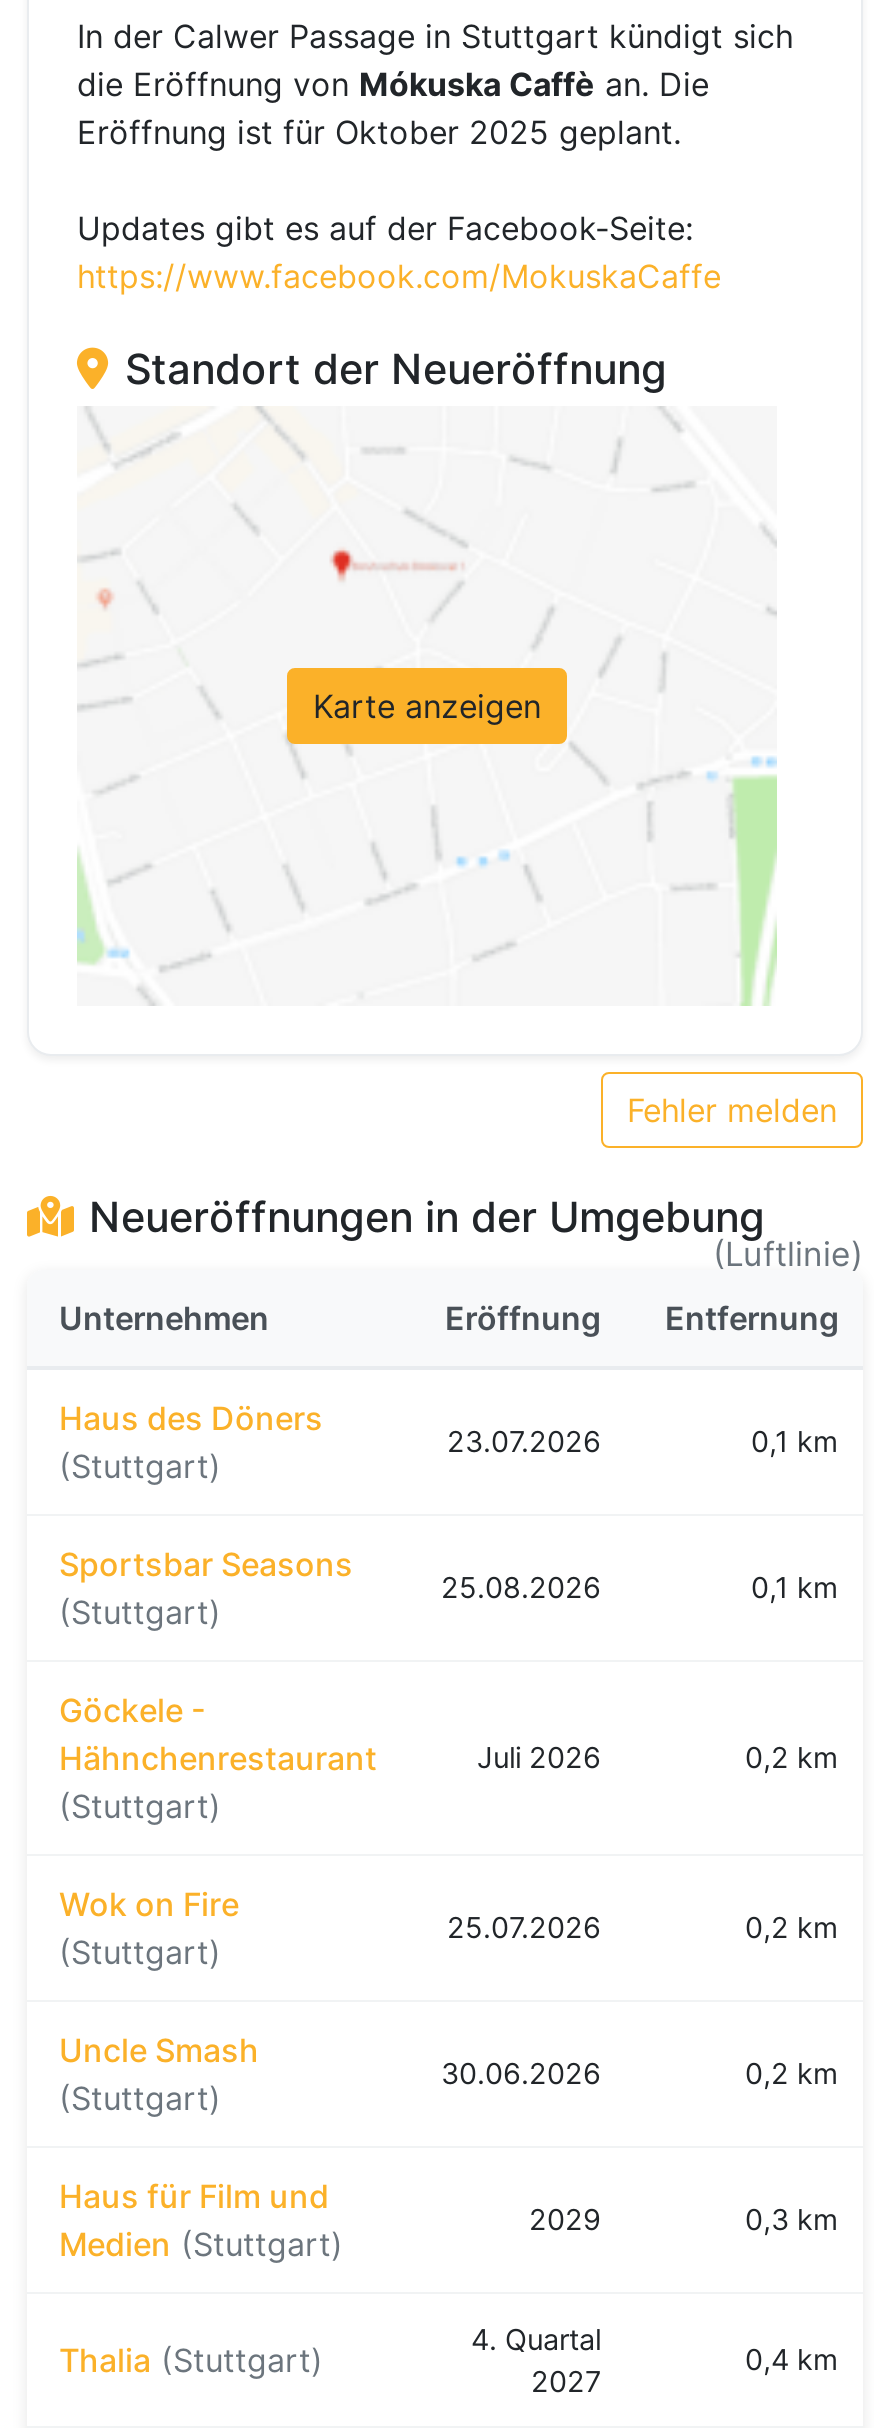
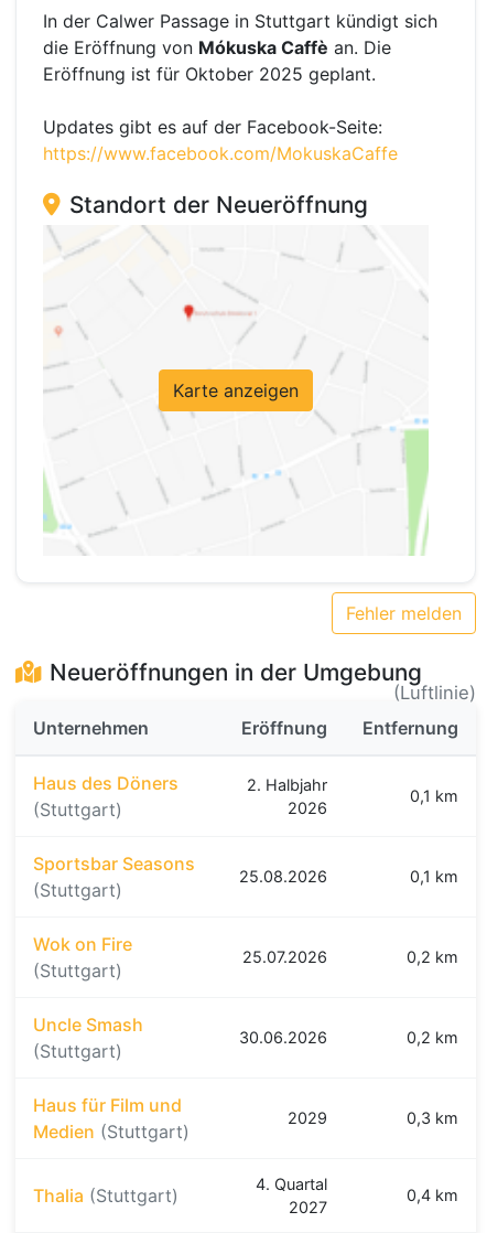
[447,1424,601,1458] 23.07.2026 -> [247,775,327,817] 2. Halbjahr | 2026
[59,1690,377,1826] Göckele - | Hähnchenrestaurant | (Stuttgart) -> none
[477,1740,839,1774] Juli 2026 | 0,2 km -> none

